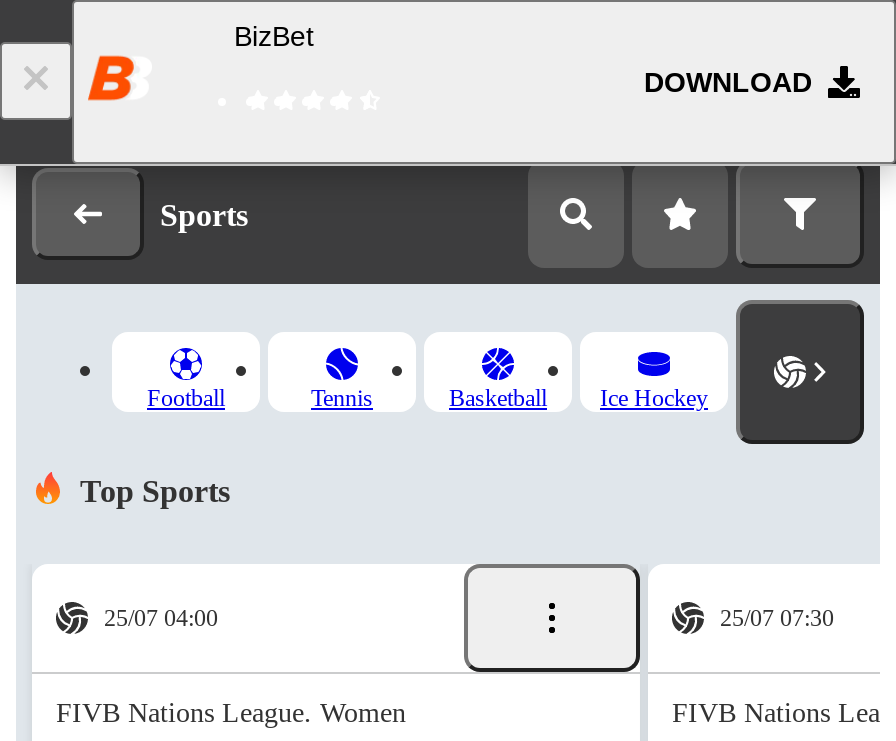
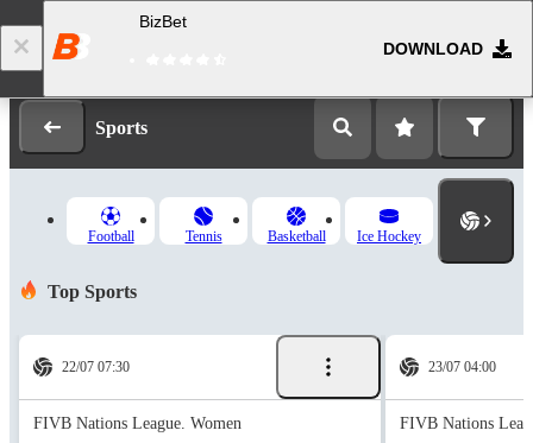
[104,604,218,632] 25/07 04:00 -> [62,359,130,375] 22/07 07:30
[720,604,834,632] 25/07 07:30 -> [428,359,496,375] 23/07 04:00

